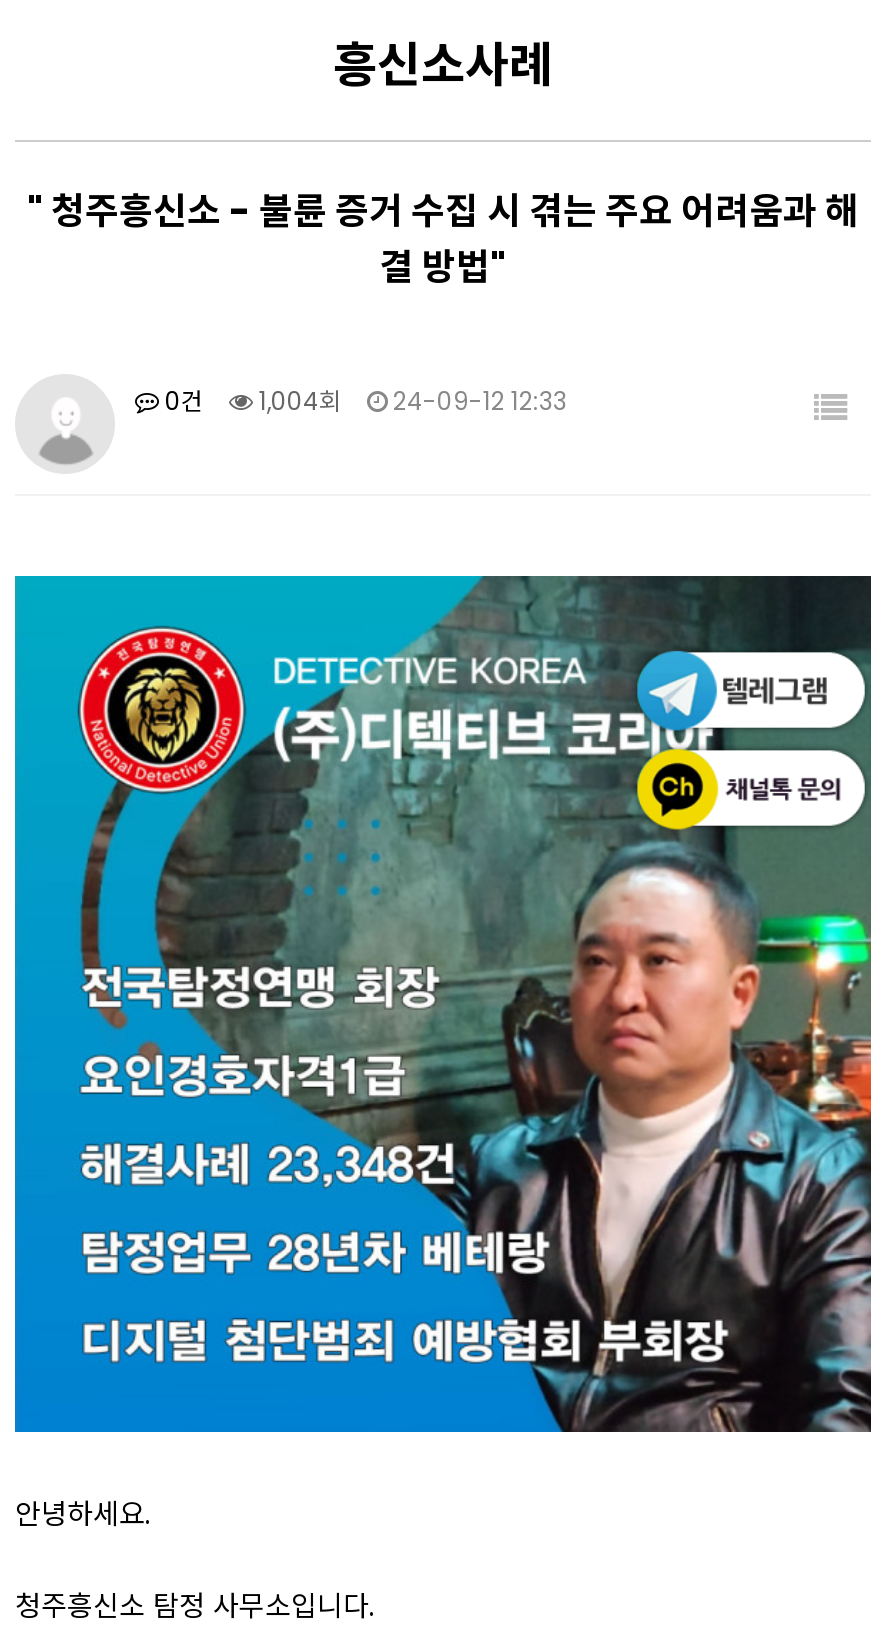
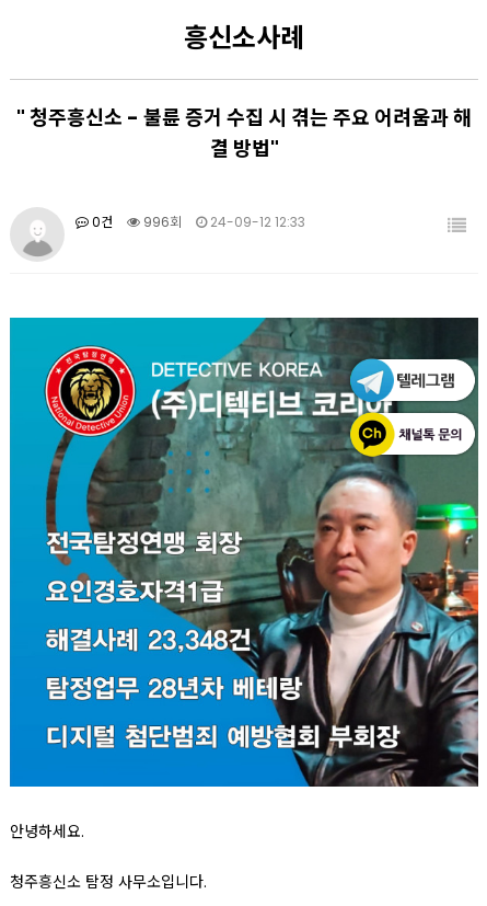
[159,384,567,418] 0건 1,004회 24-09-12 12:33 -> [89,213,305,231] 0건 996회 24-09-12 12:33

